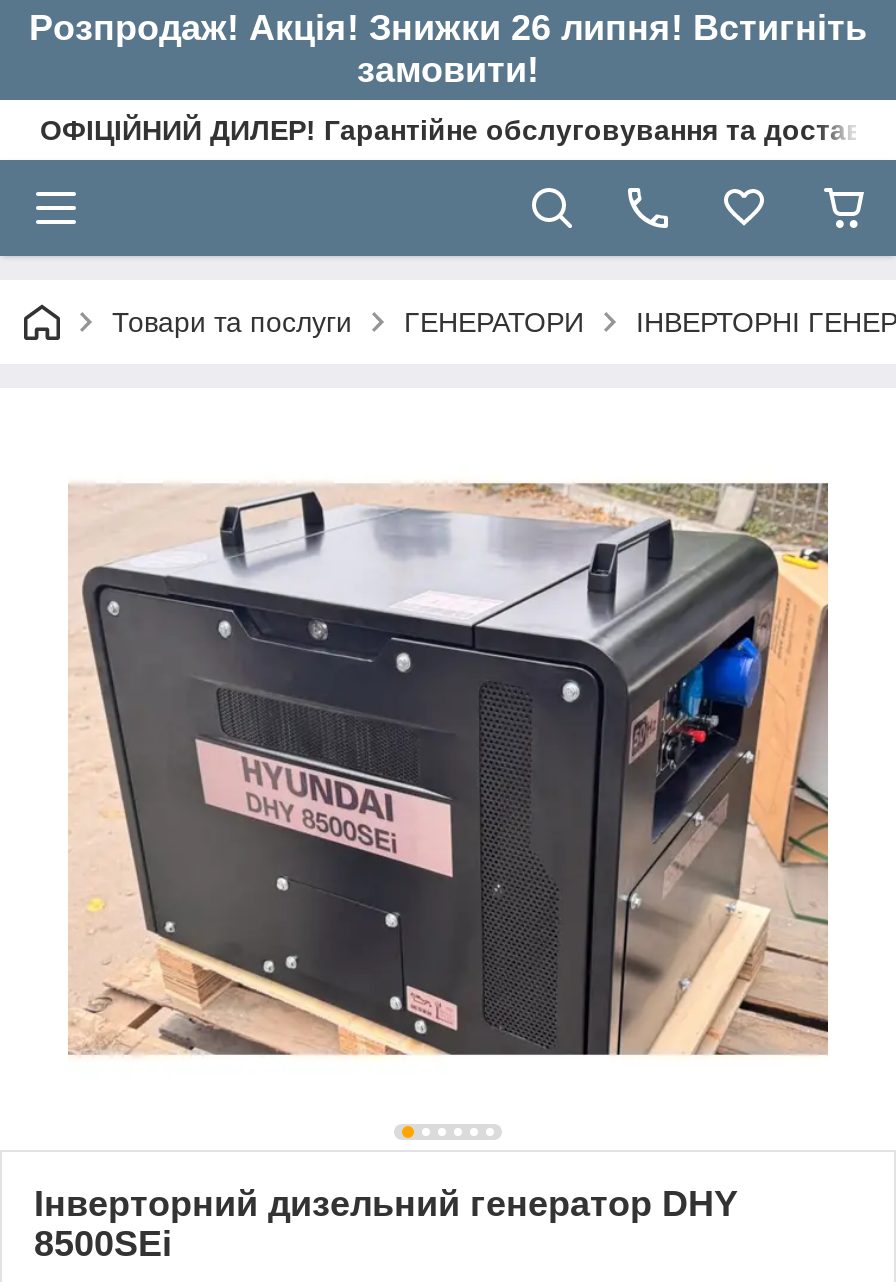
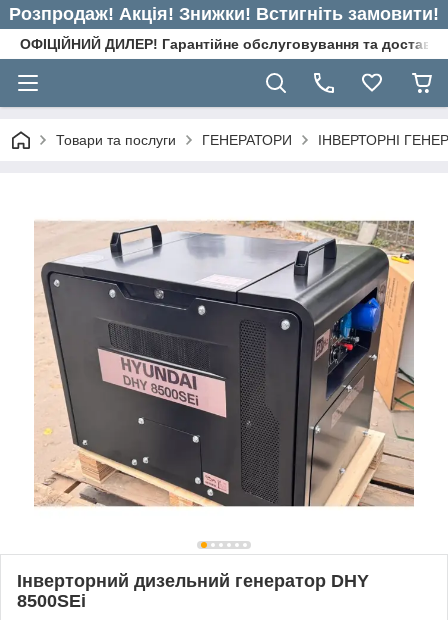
[29,8,867,90] Розпродаж! Акція! Знижки 26 липня! Встигніть | замовити! -> [9,4,439,24] Розпродаж! Акція! Знижки! Встигніть замовити!

